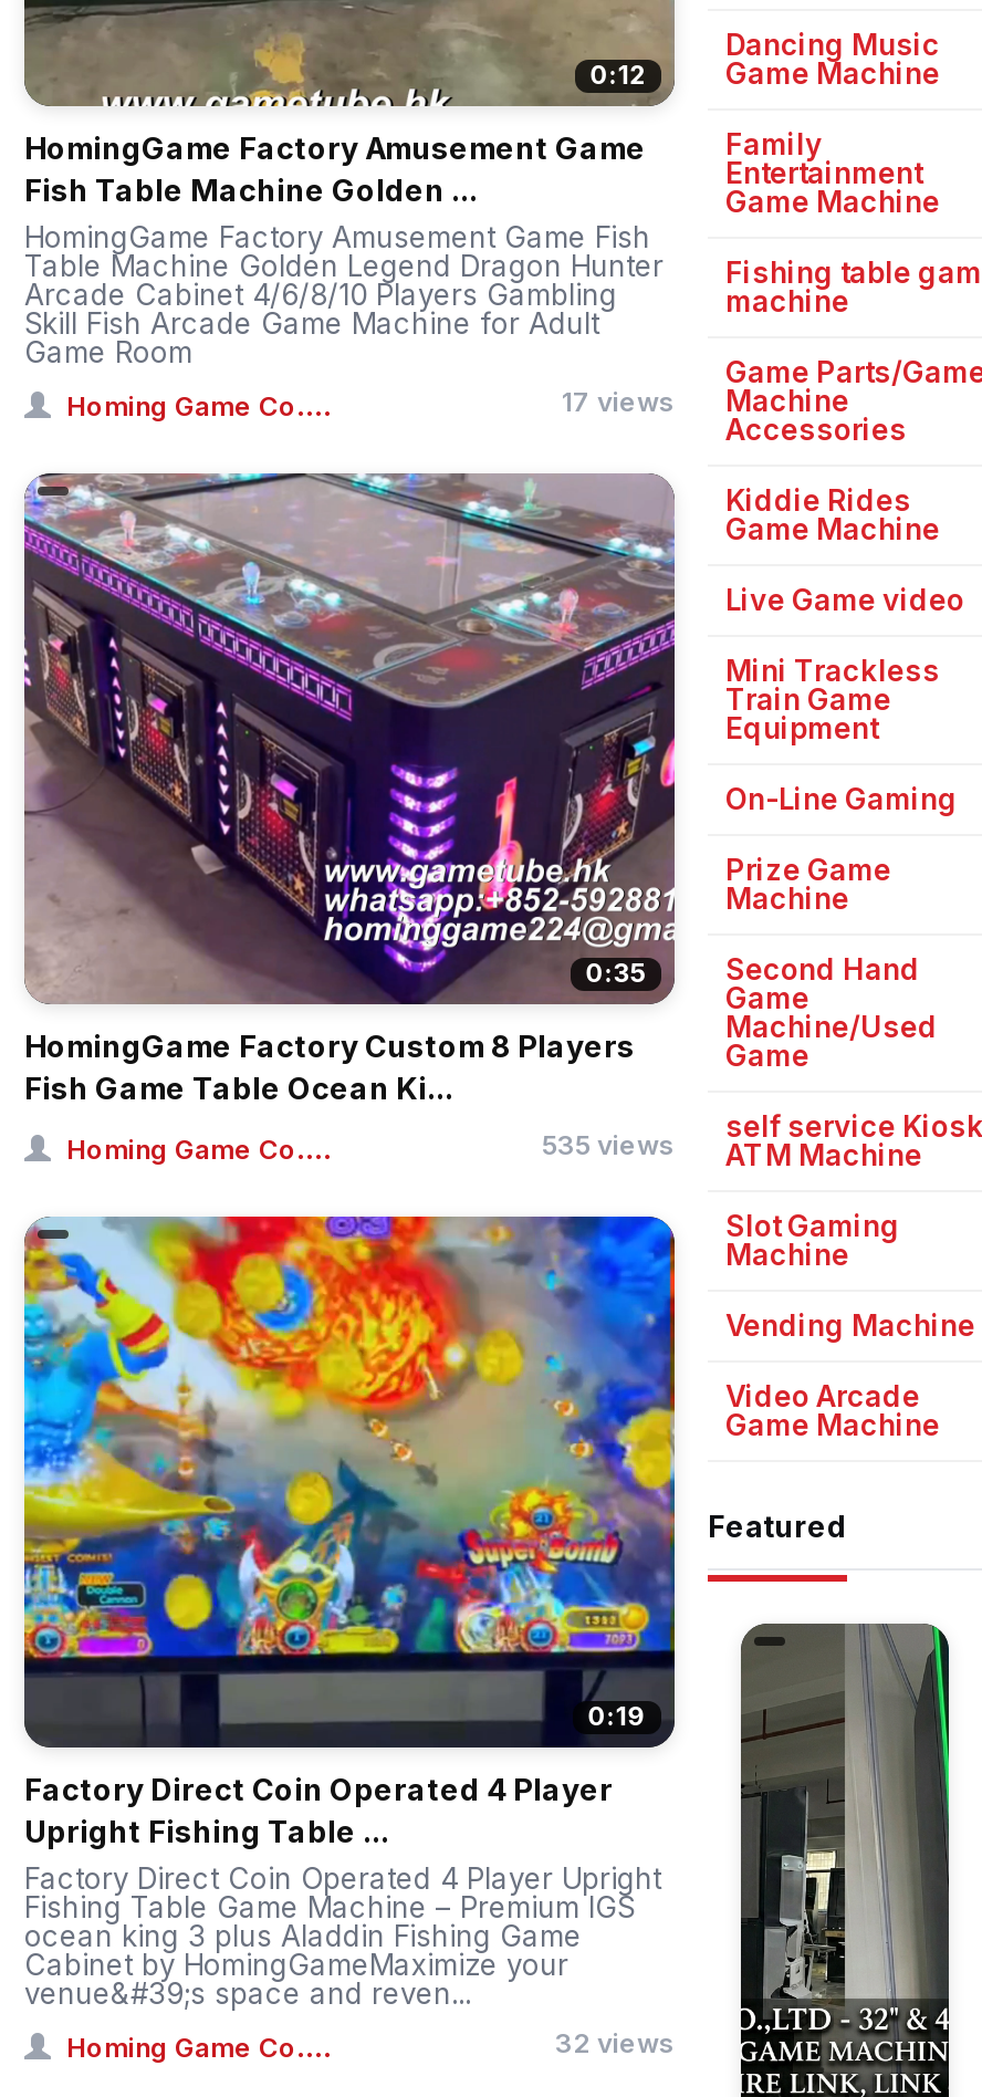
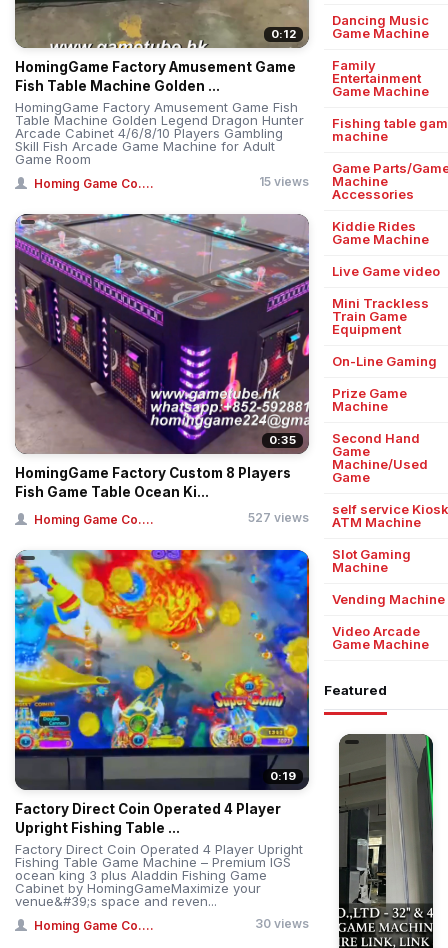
[562,383,849,418] 17 views Machine -> [259,173,388,189] 15 views Machine
[542,1108,982,1172] 535 views self service Kiosk ATM Machine -> [248,501,448,530] 527 views self service Kiosk ATM Machine
[555,2025,675,2058] 32 views -> [255,915,309,930] 30 views

